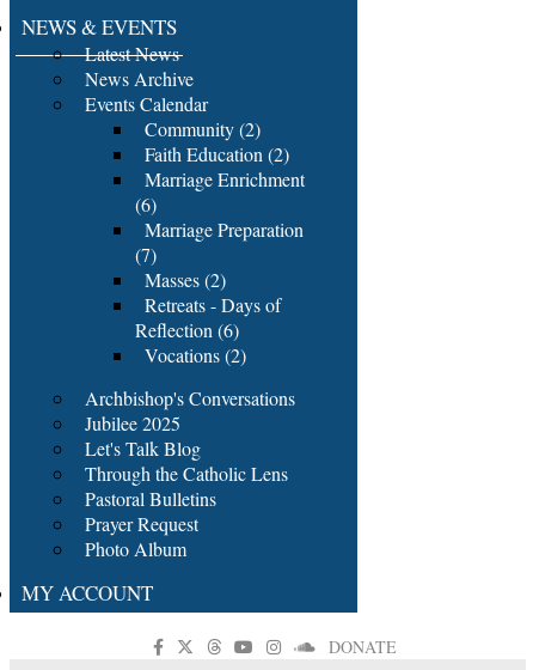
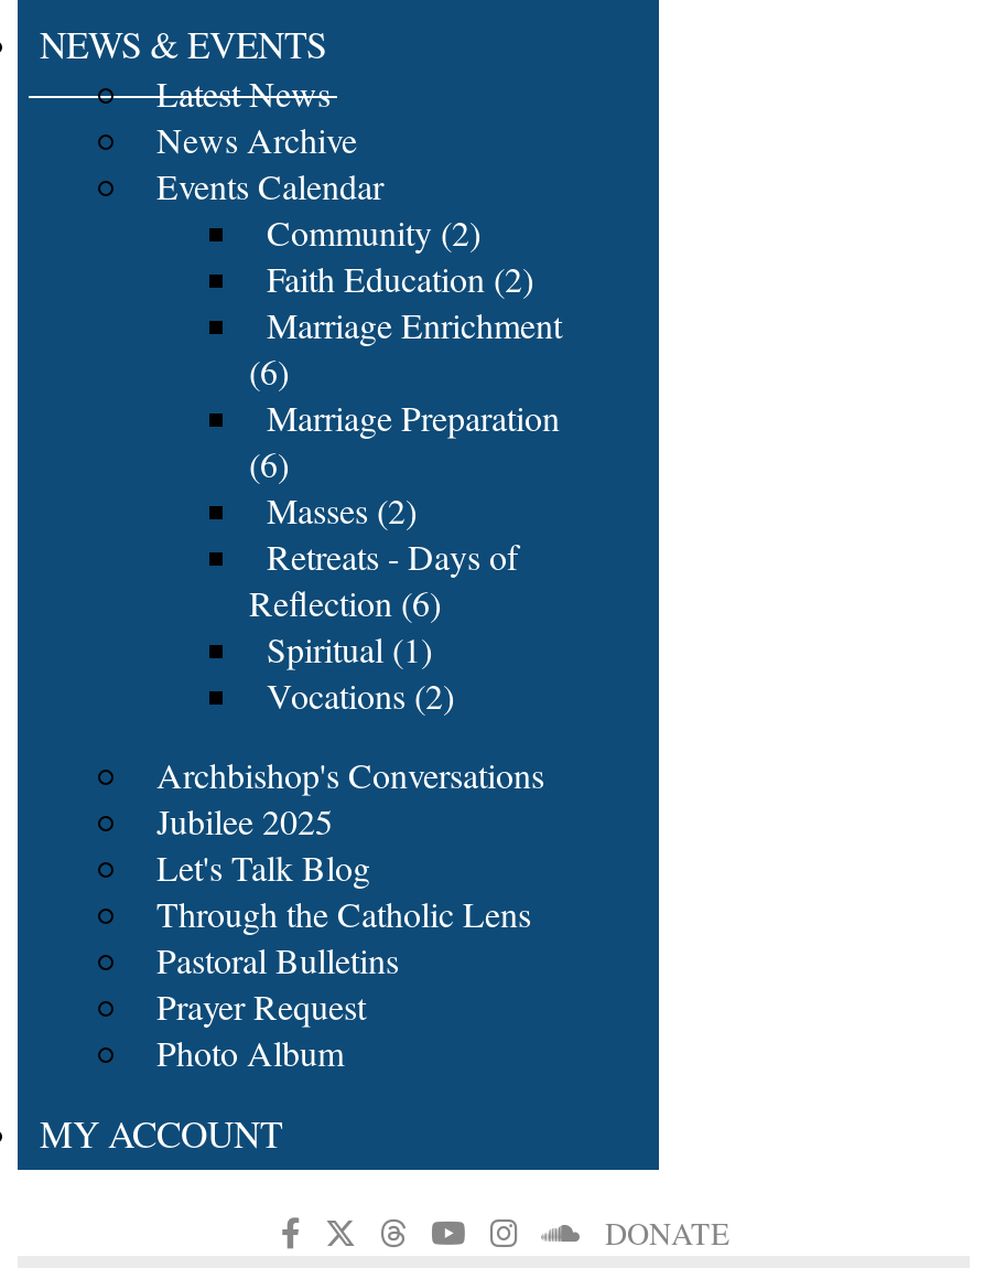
[135,242,157,267] (7) -> [249,440,289,486] (6)
none -> [267,625,432,671] Spiritual (1)

